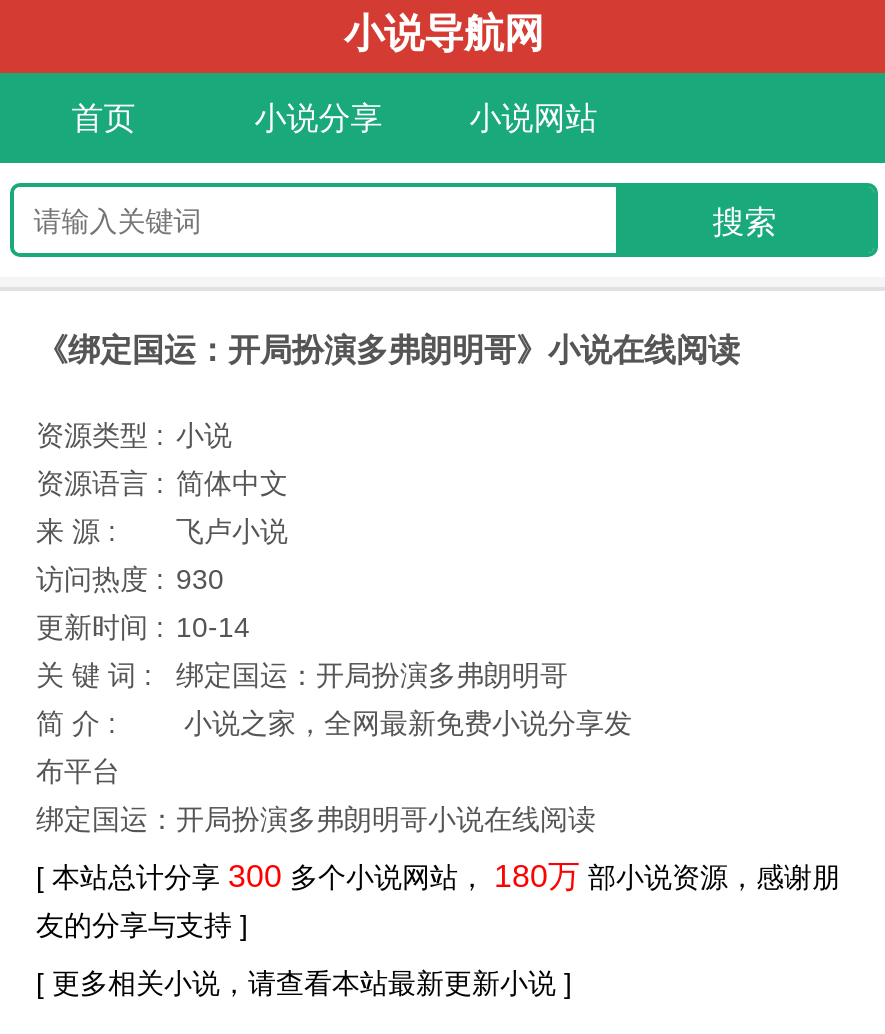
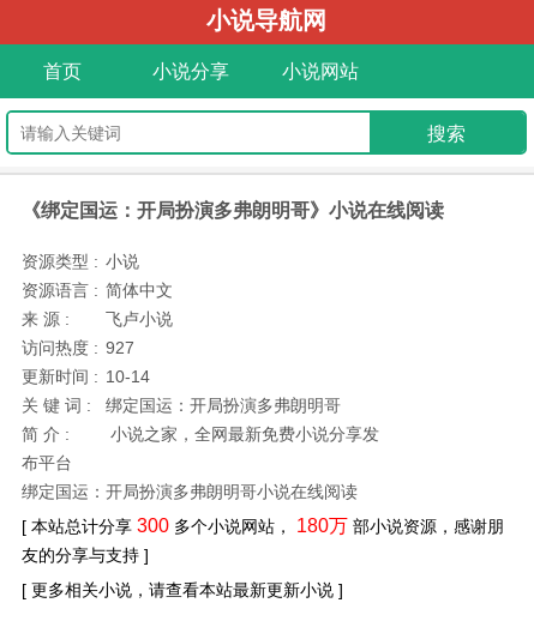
[36,563,224,595] 访问热度 : 930 -> [22,338,134,357] 访问热度 : 927

